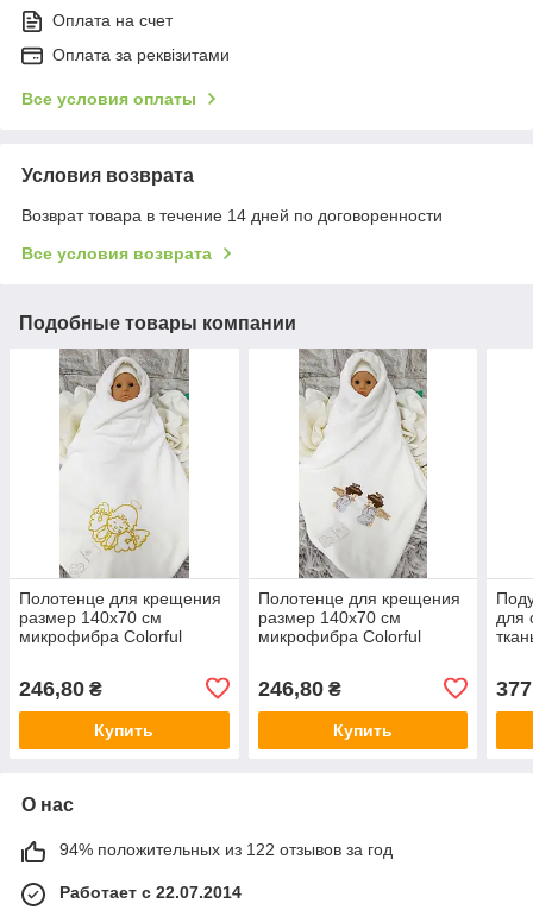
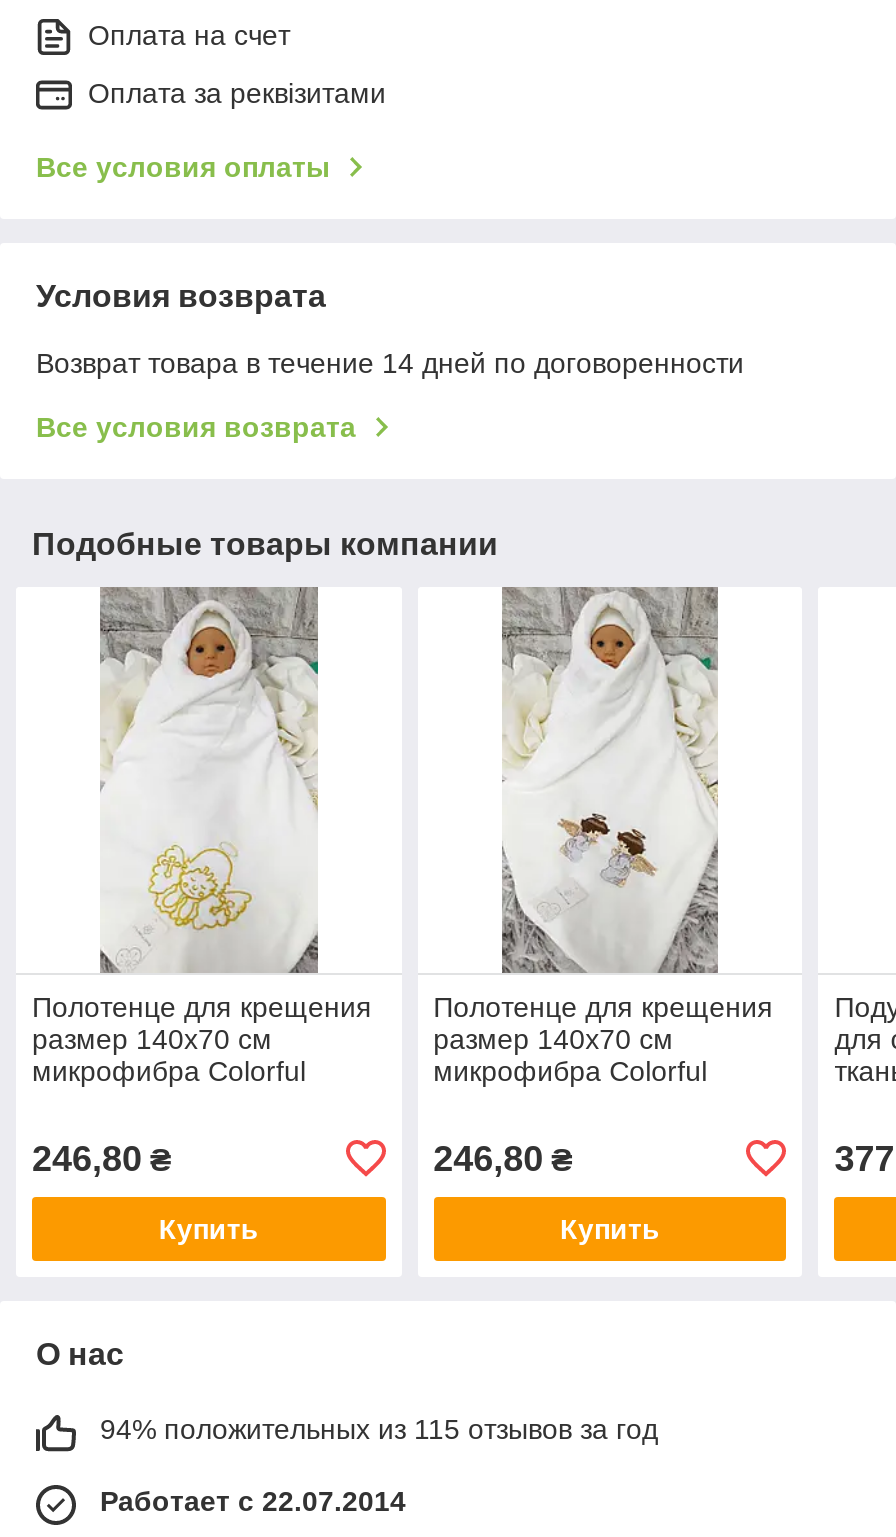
[59,840,393,859] 94% положительных из 122 отзывов за год -> [100,1413,658,1445] 94% положительных из 115 отзывов за год

